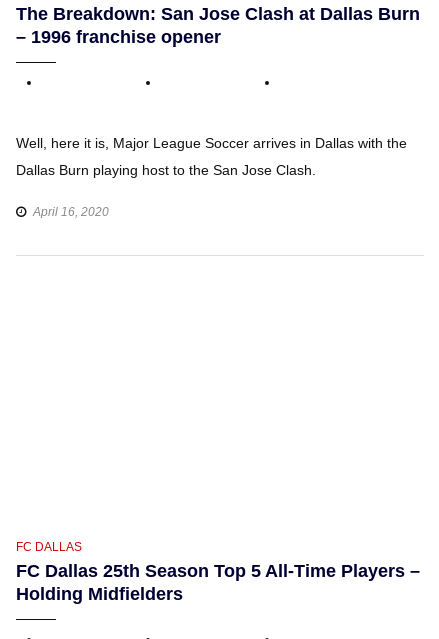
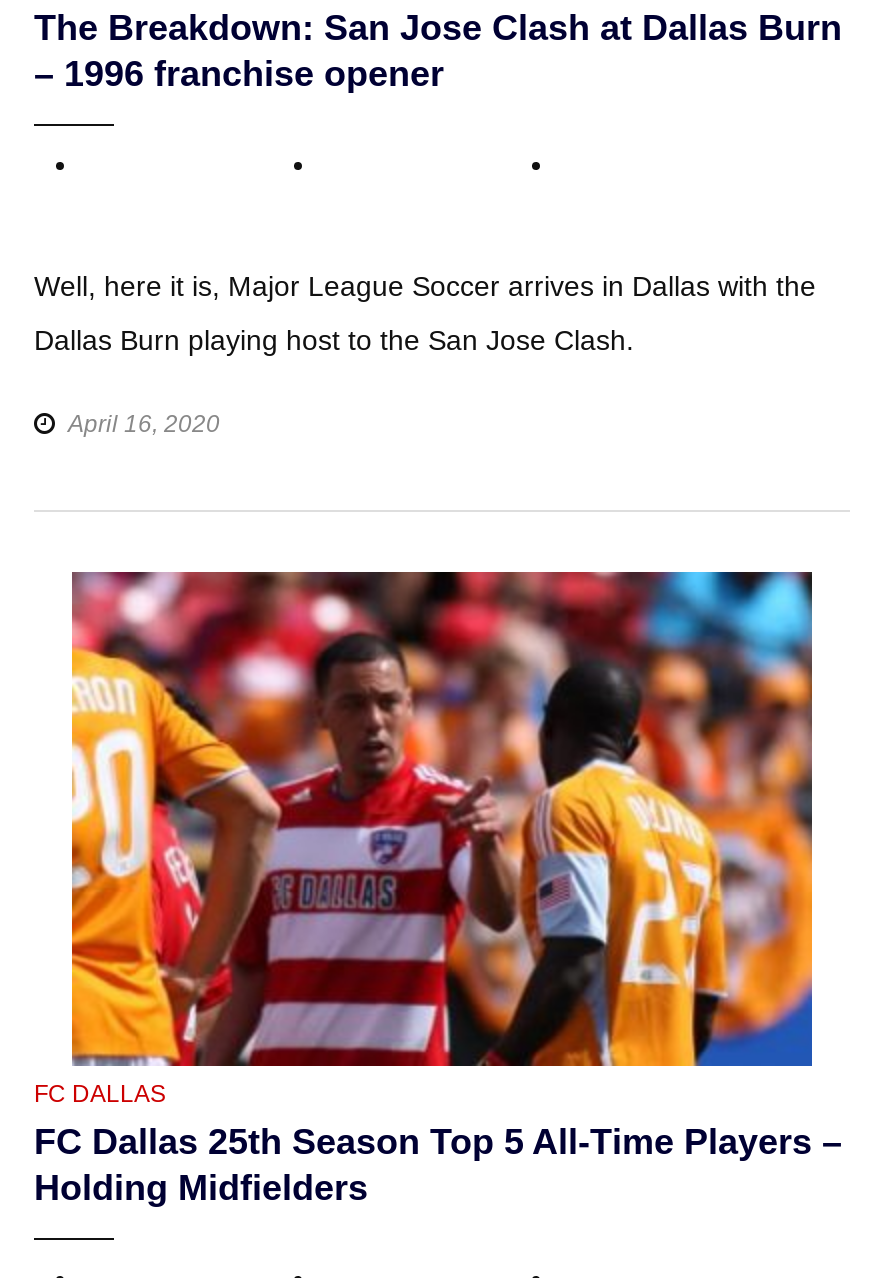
none -> [70,570,814,1068] [image]

